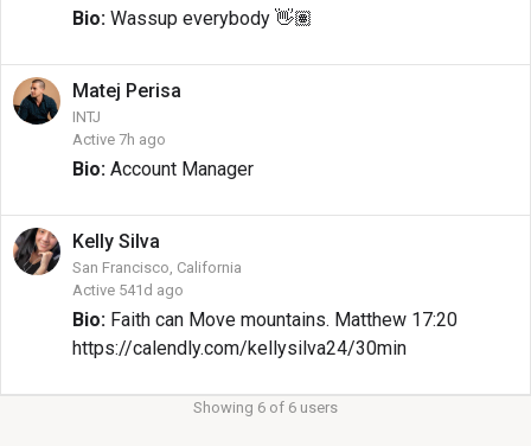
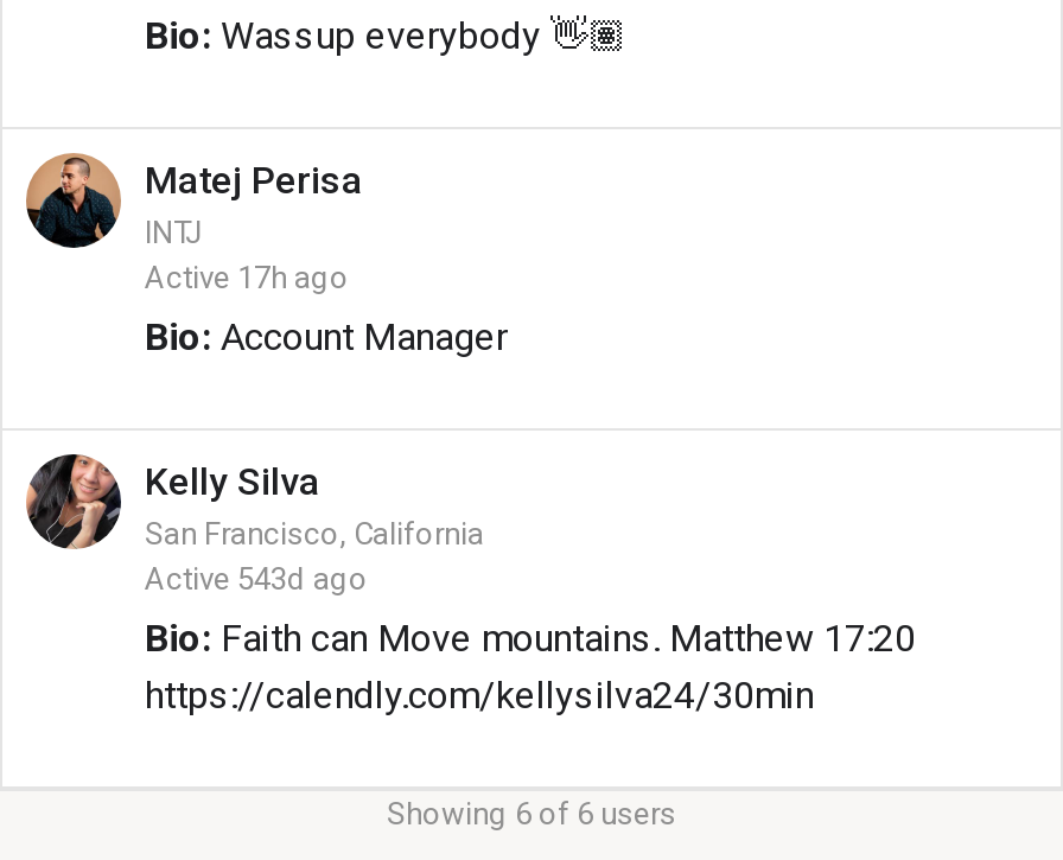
[72,130,166,148] Active 7h ago -> [145,260,349,295] Active 17h ago
[72,281,184,299] Active 541d ago -> [145,561,368,597] Active 543d ago

